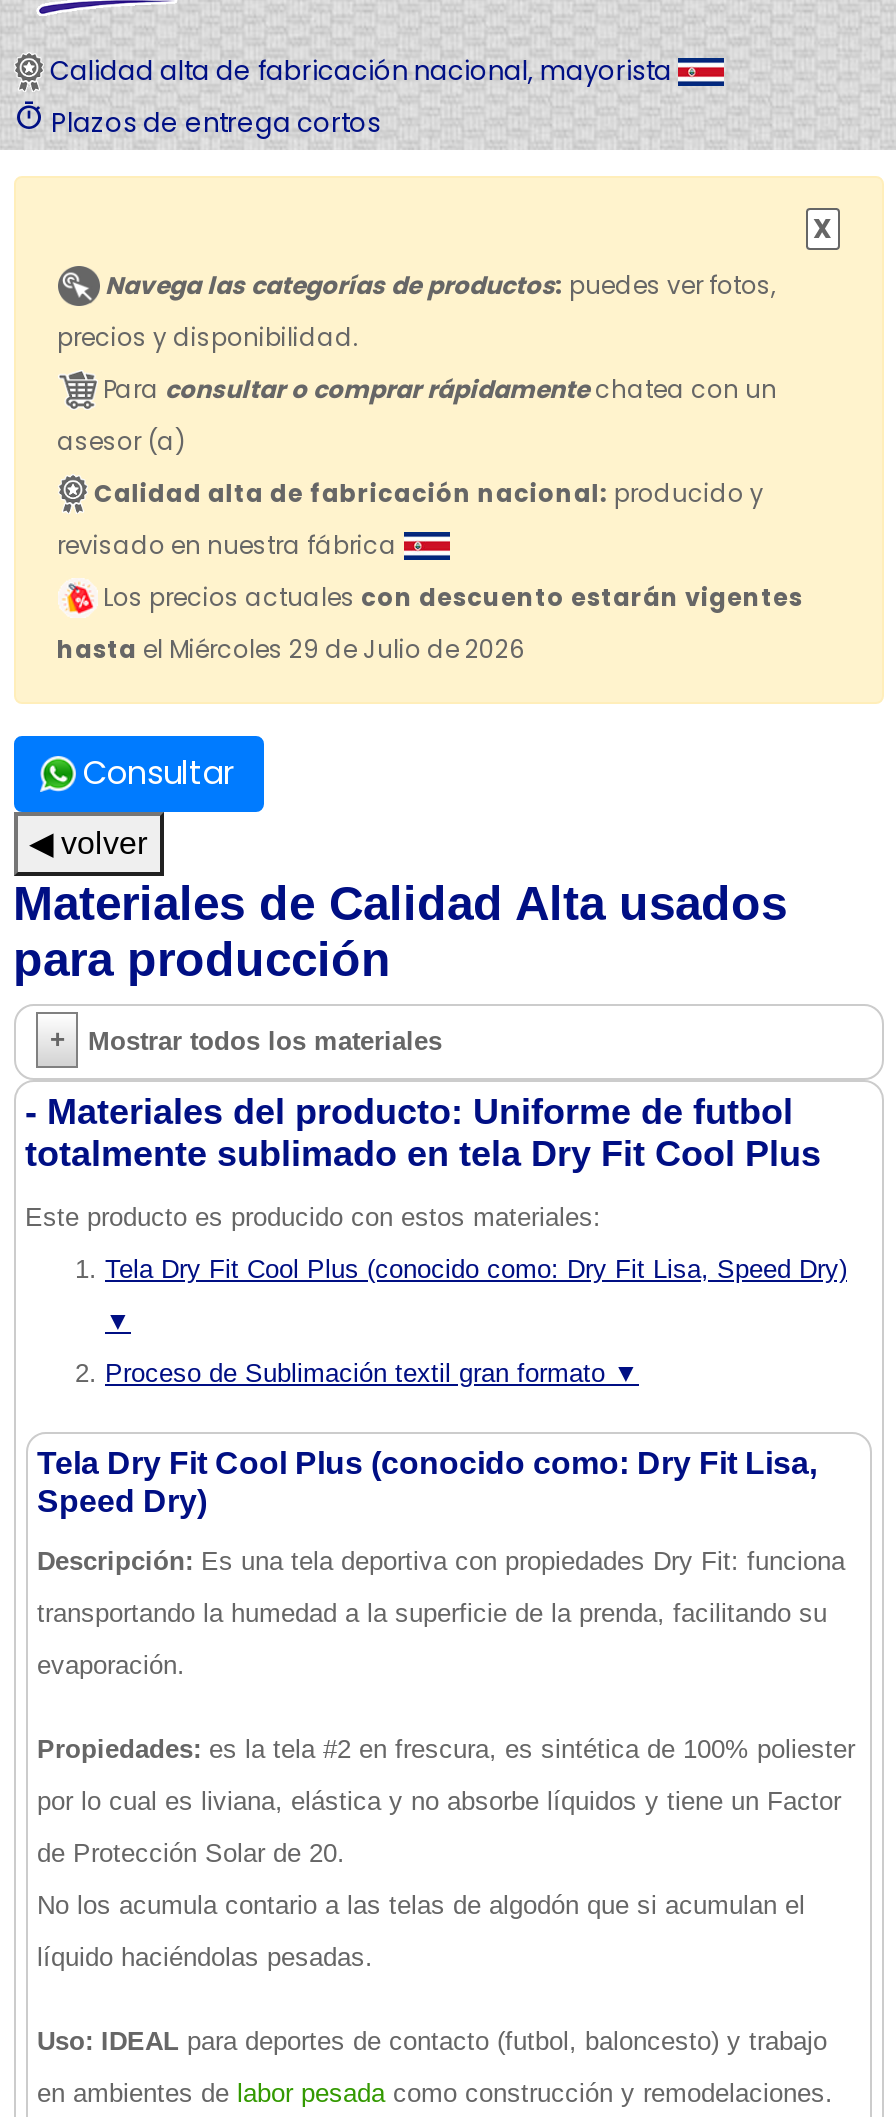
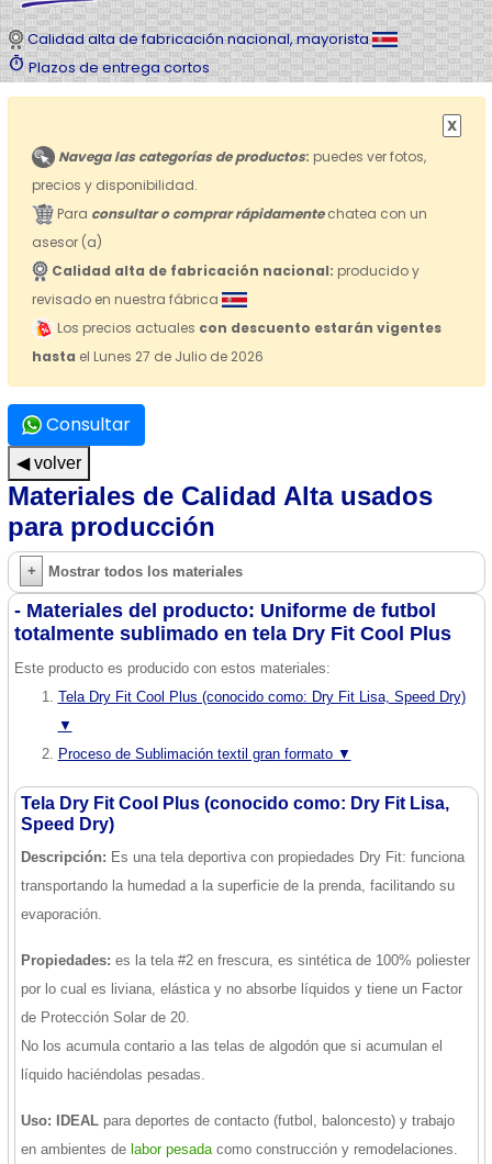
[57,631,525,665] hasta el Miércoles 29 de Julio de 2026 -> [31,347,263,365] hasta el Lunes 27 de Julio de 2026

